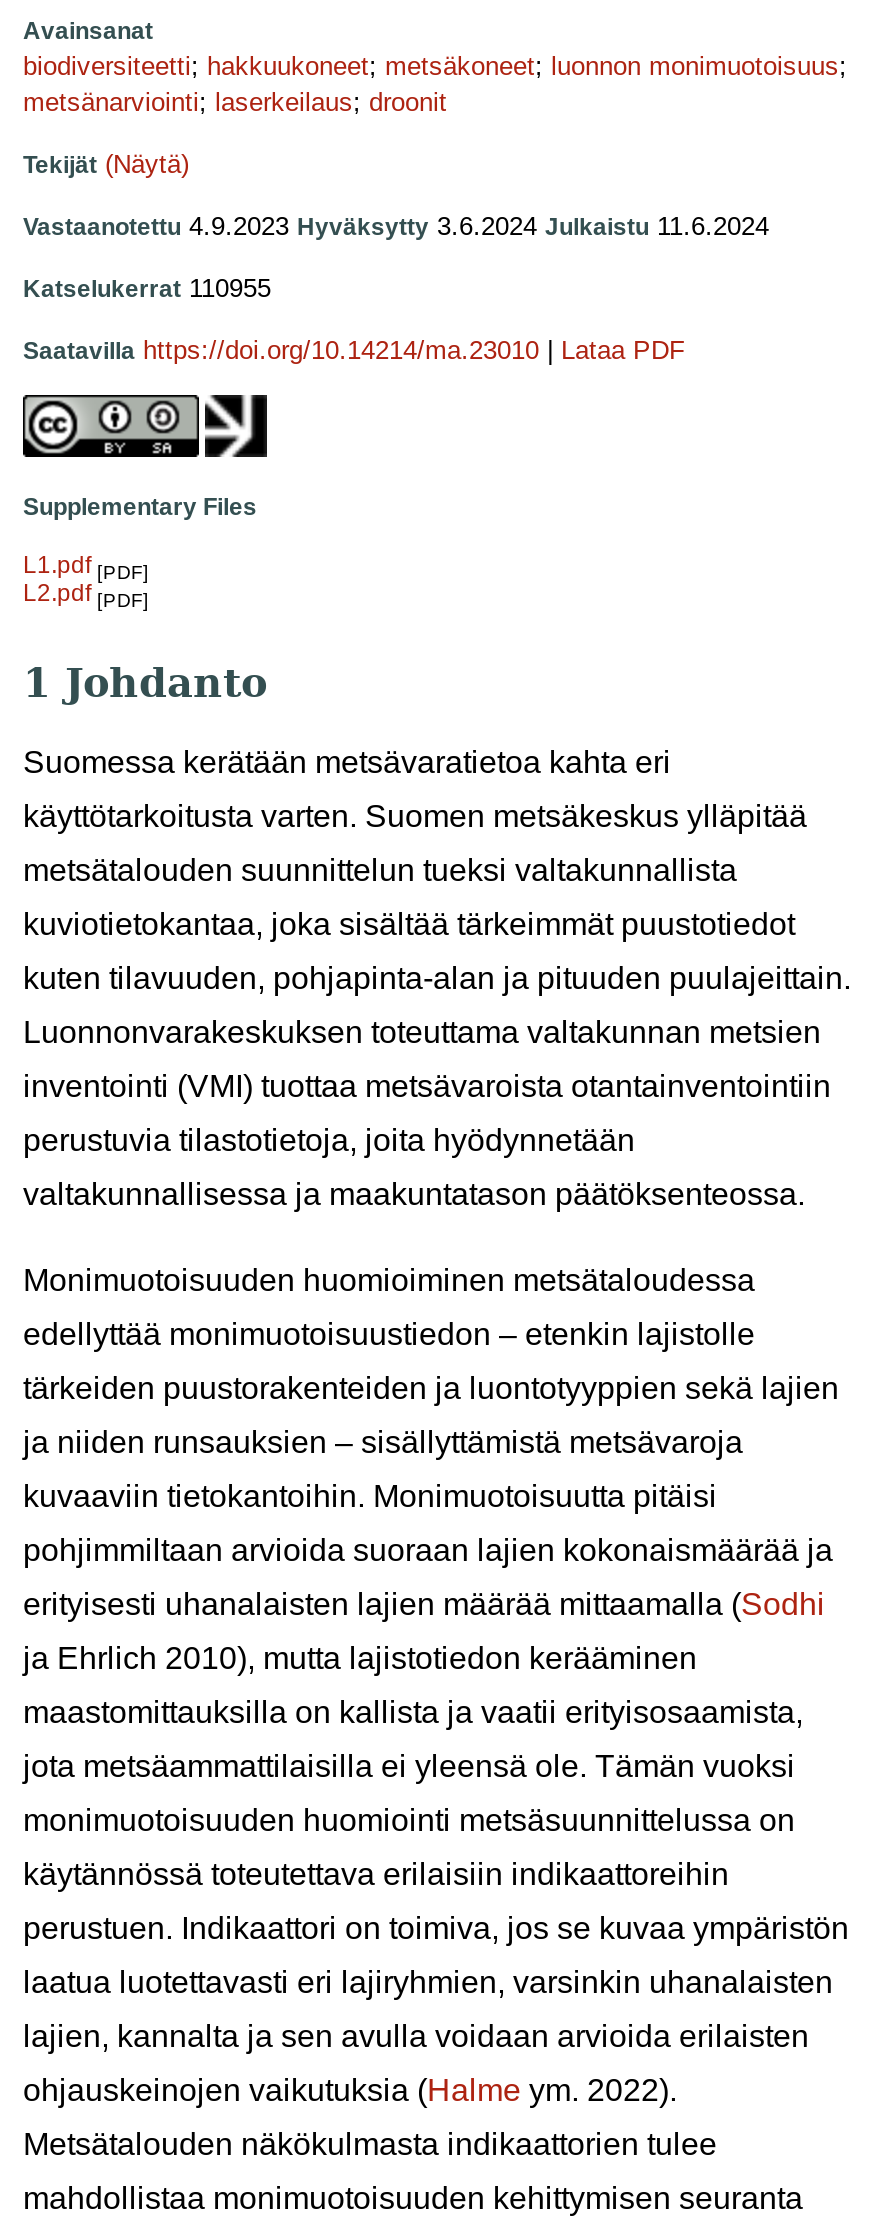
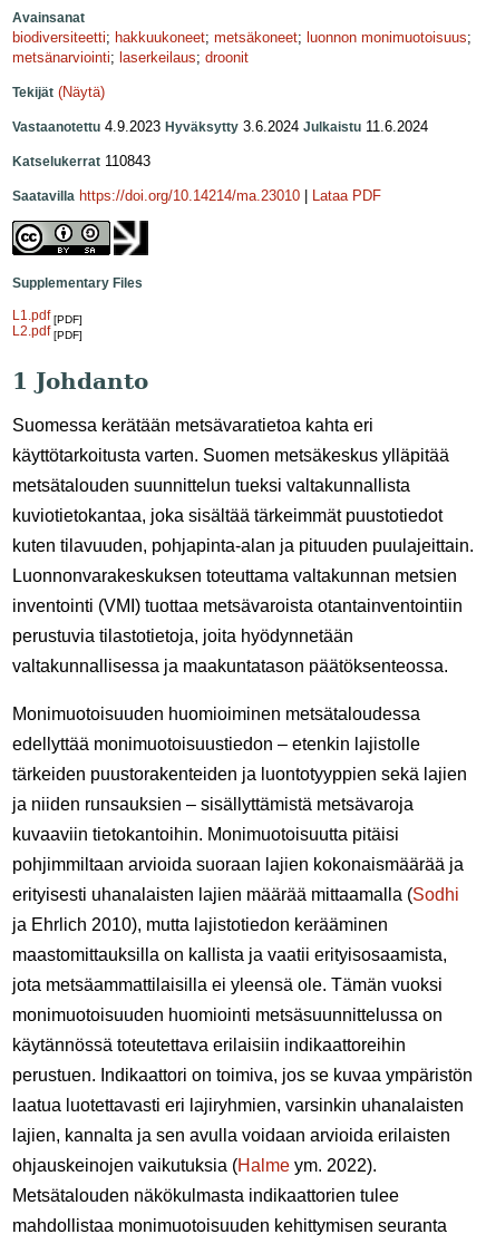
[23,273,271,303] Katselukerrat 110955 -> [12,153,150,169] Katselukerrat 110843

